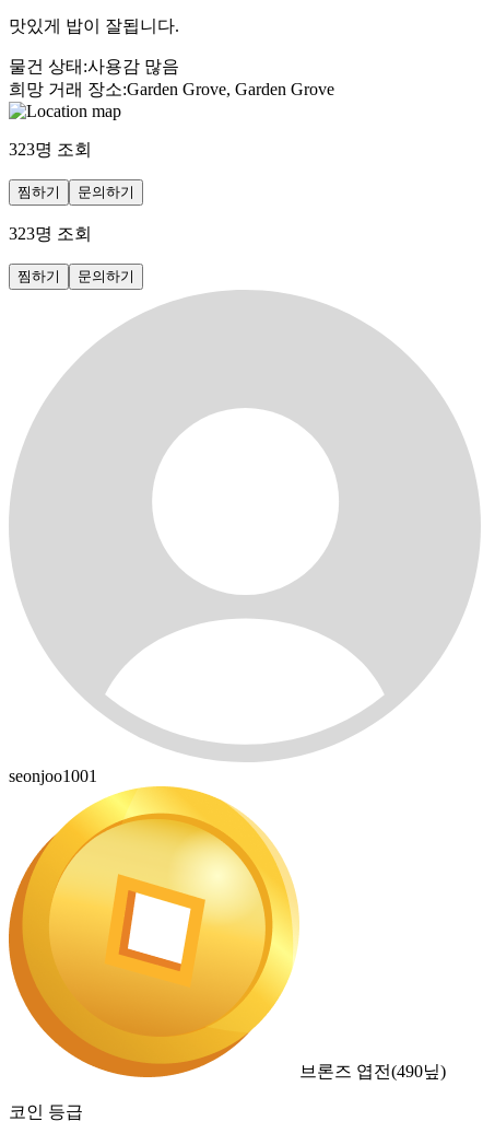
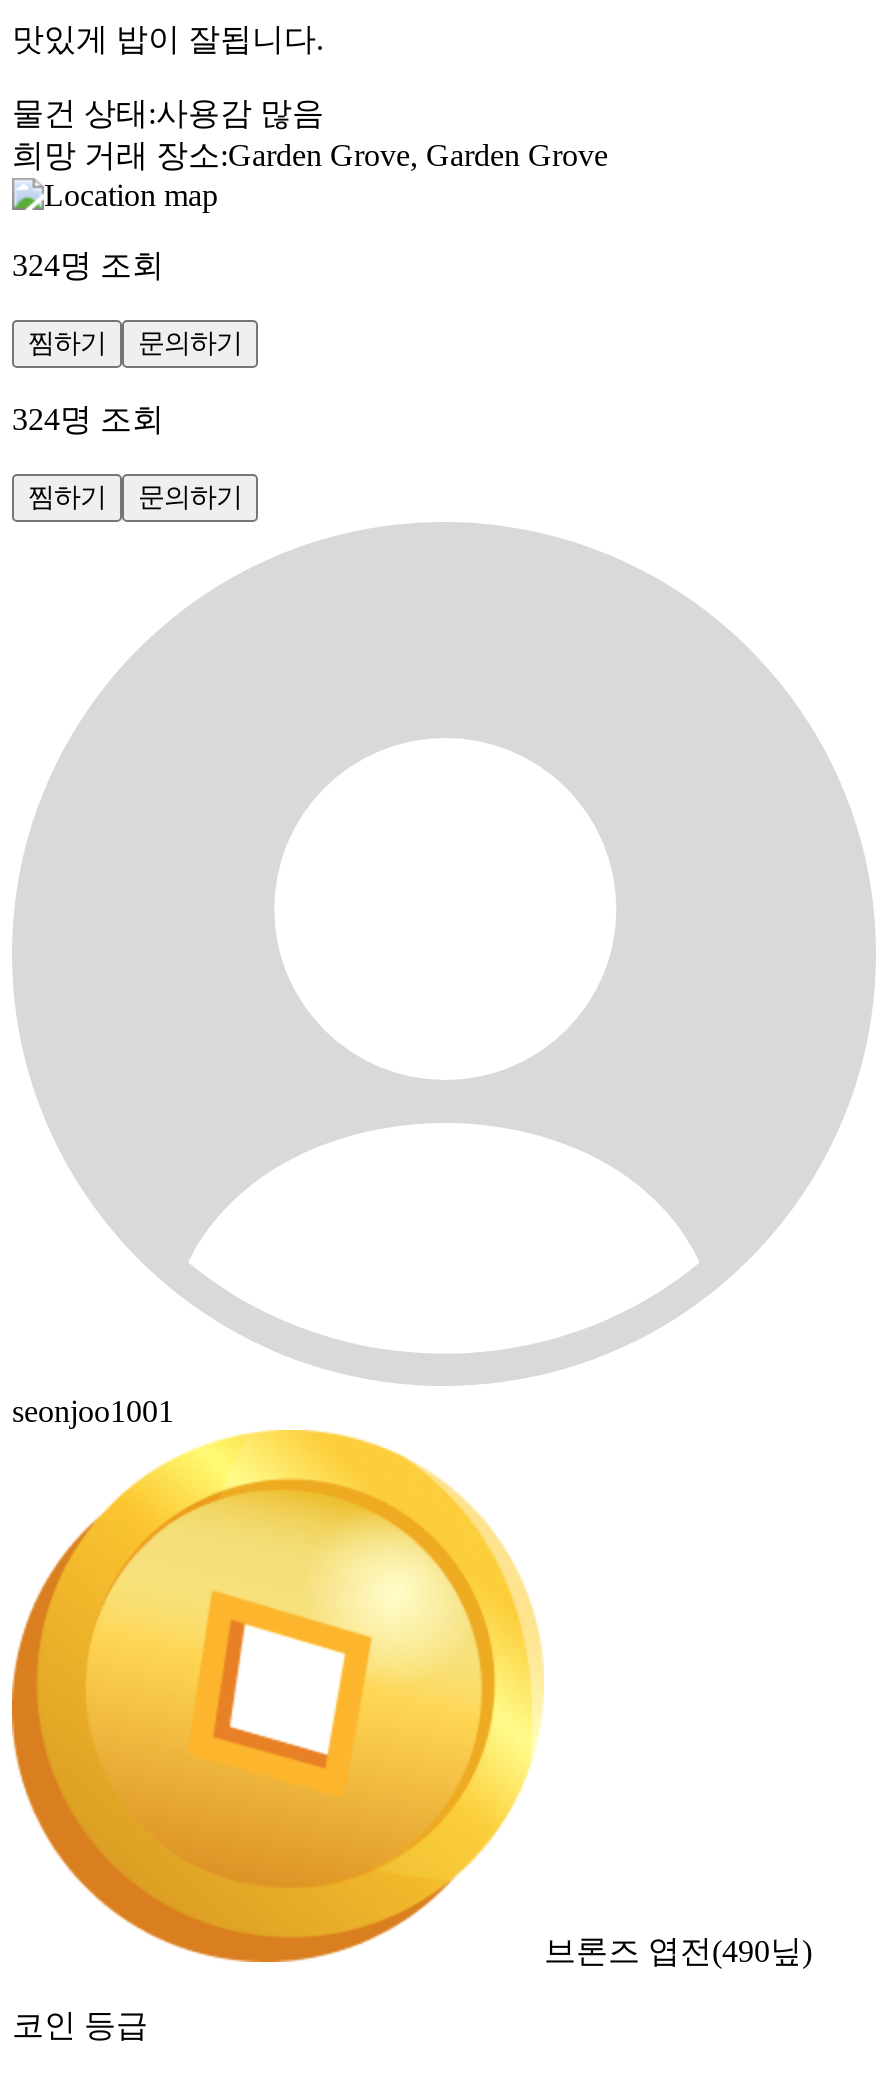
[9,140,92,158] 323명 조회 -> [12,248,164,282] 324명 조회
[9,224,92,243] 323명 조회 -> [12,402,164,436] 324명 조회

